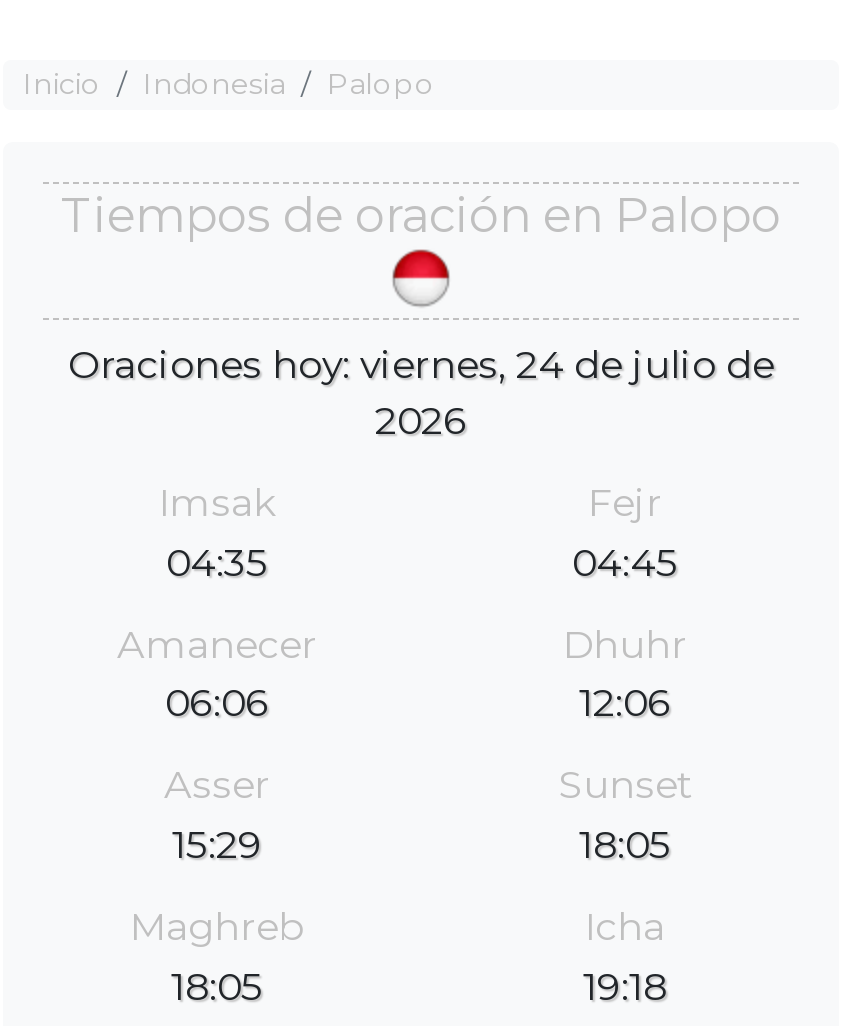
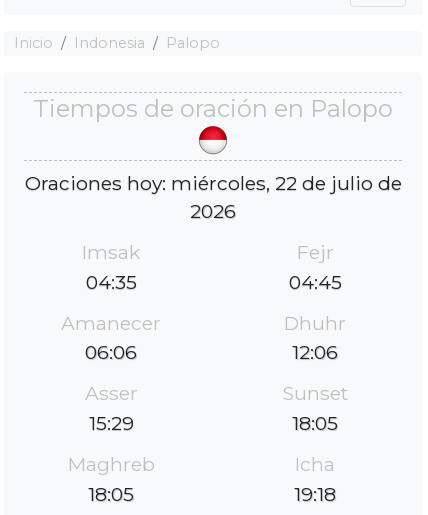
[68,340,774,388] Oraciones hoy: viernes, 24 de julio de -> [24,171,401,195] Oraciones hoy: miércoles, 22 de julio de

